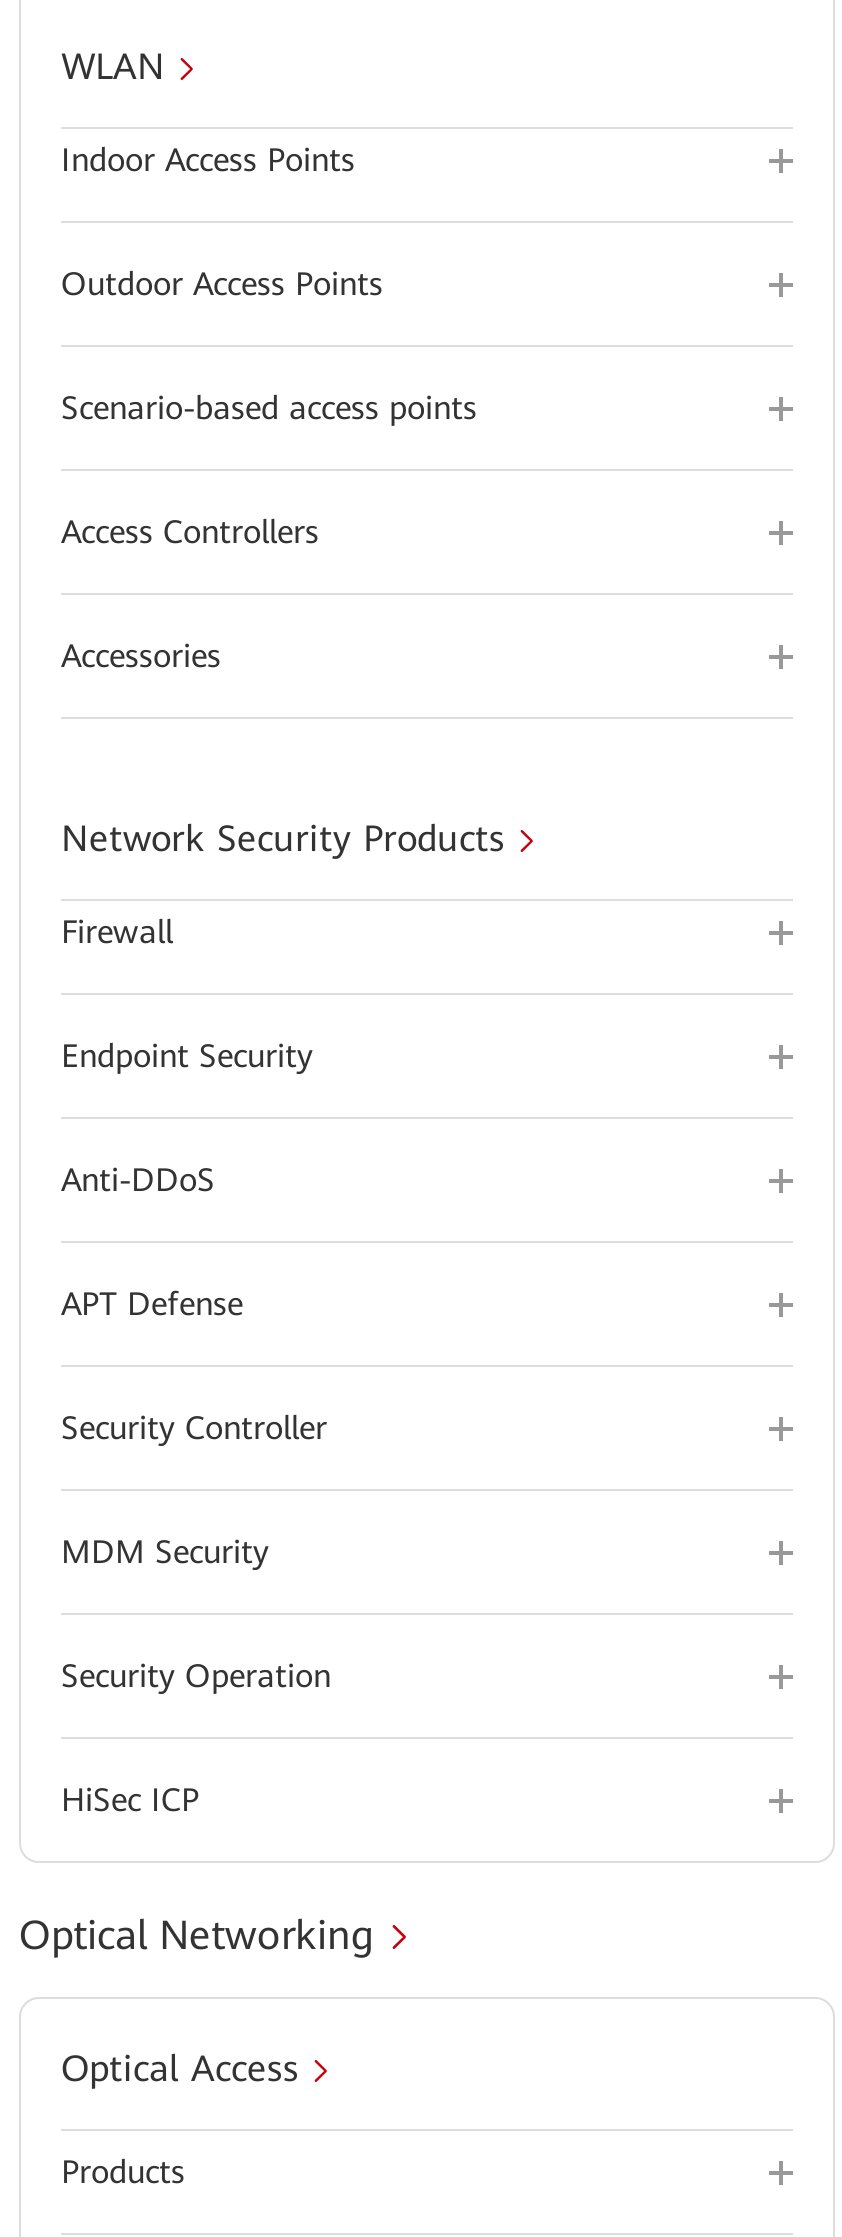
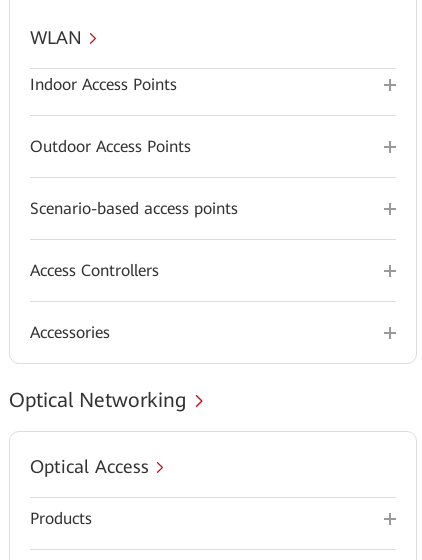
[61,817,505,1819] Network Security Products | Firewall | Endpoint Security | Anti-DDoS | APT Defense | Security Controller | MDM Security | Security Operation | HiSec ICP -> none

